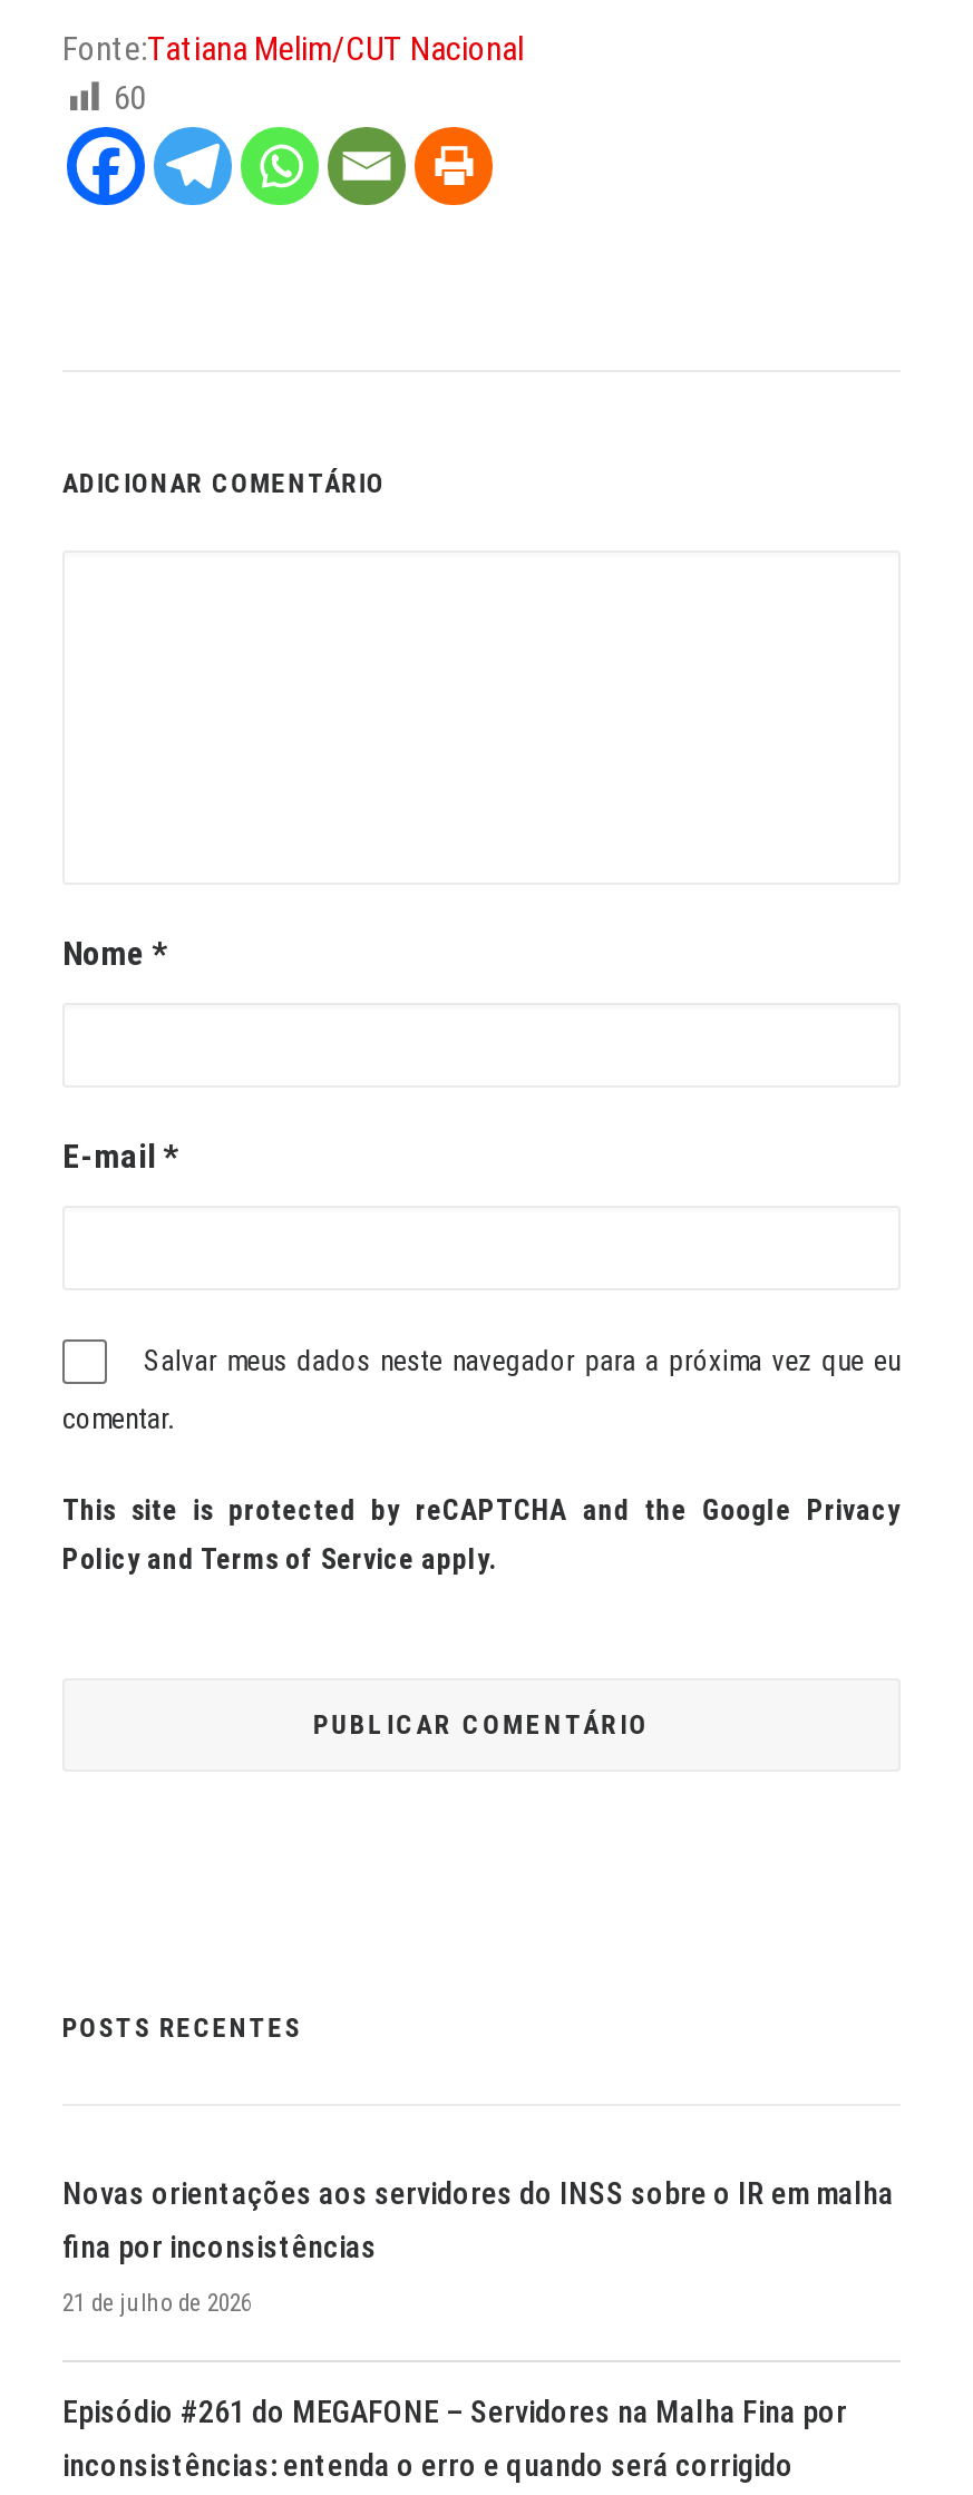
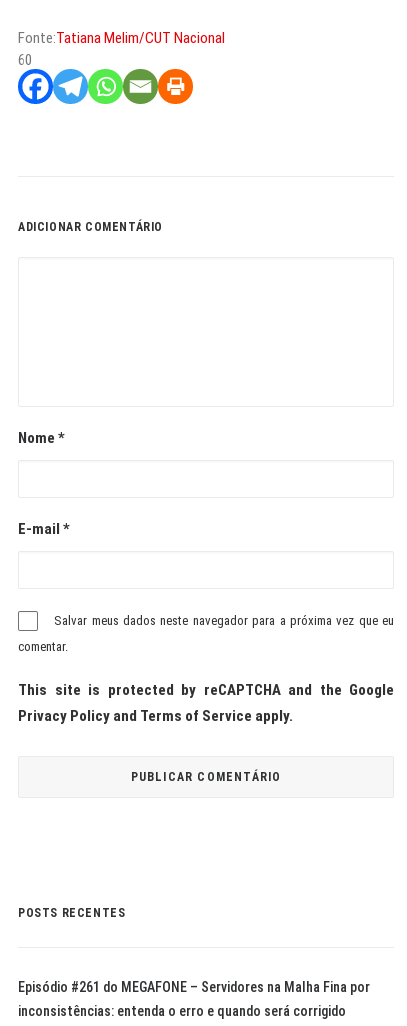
[62,125,495,207] [image] -> [17,68,211,105] [image]
[62,2175,894,2318] Novas orientações aos servidores do INSS sobre o IR em malha | fina por inconsistências | 21 de julho de 2026 -> none

